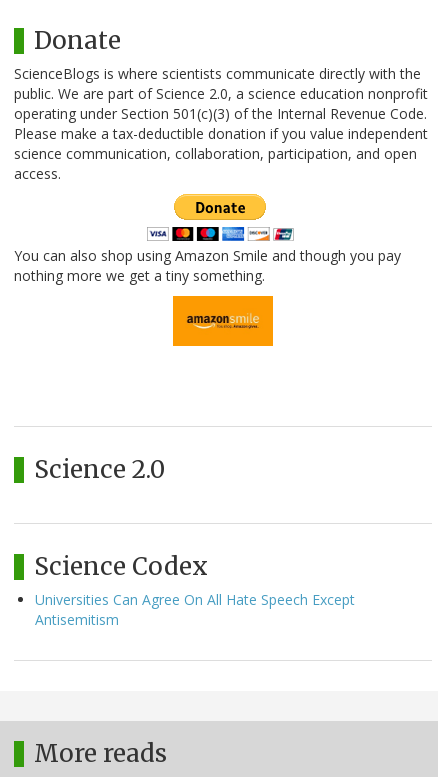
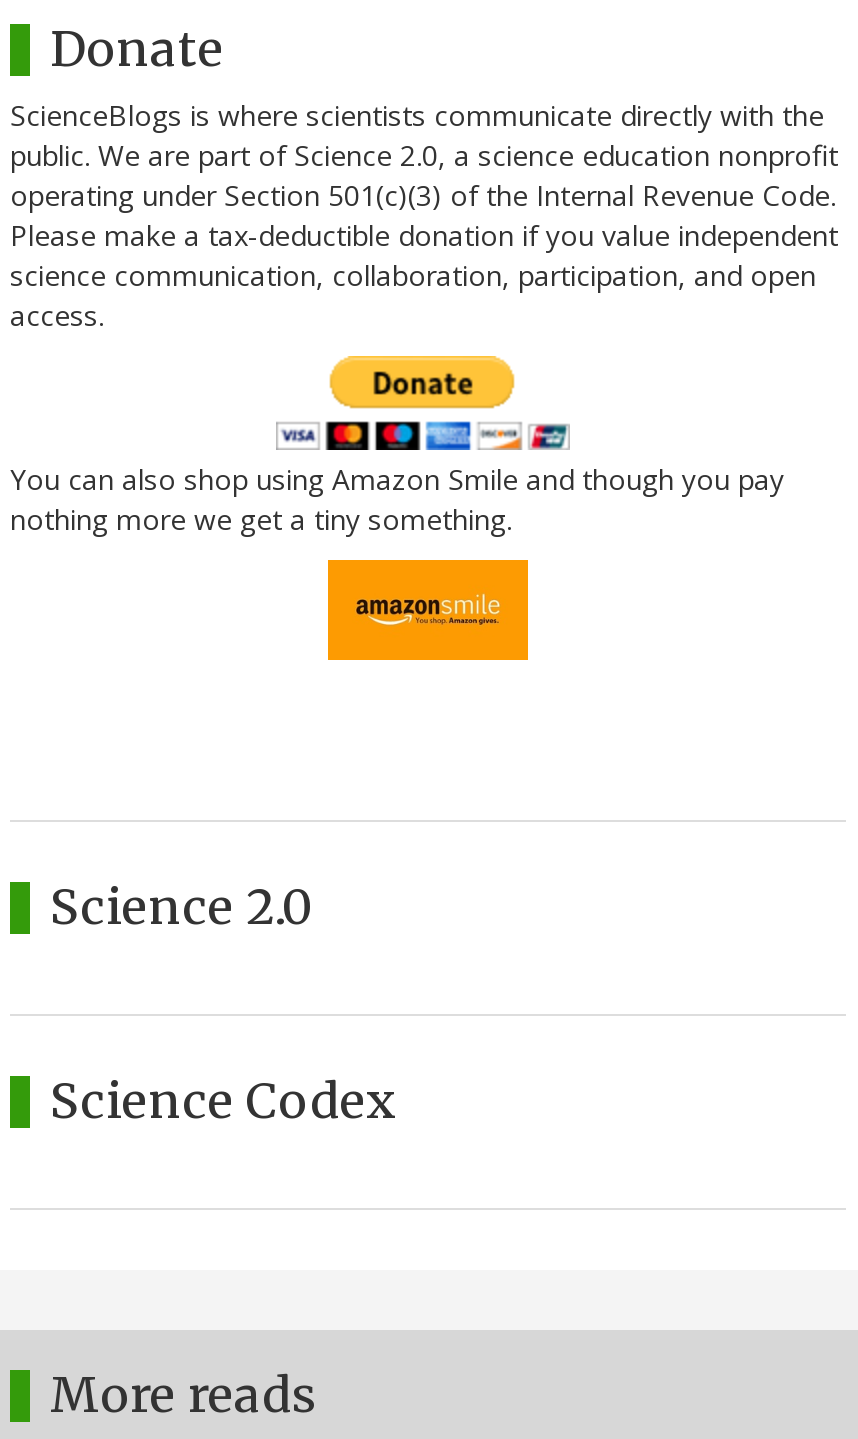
[35,590,355,629] Universities Can Agree On All Hate Speech Except | Antisemitism -> none

